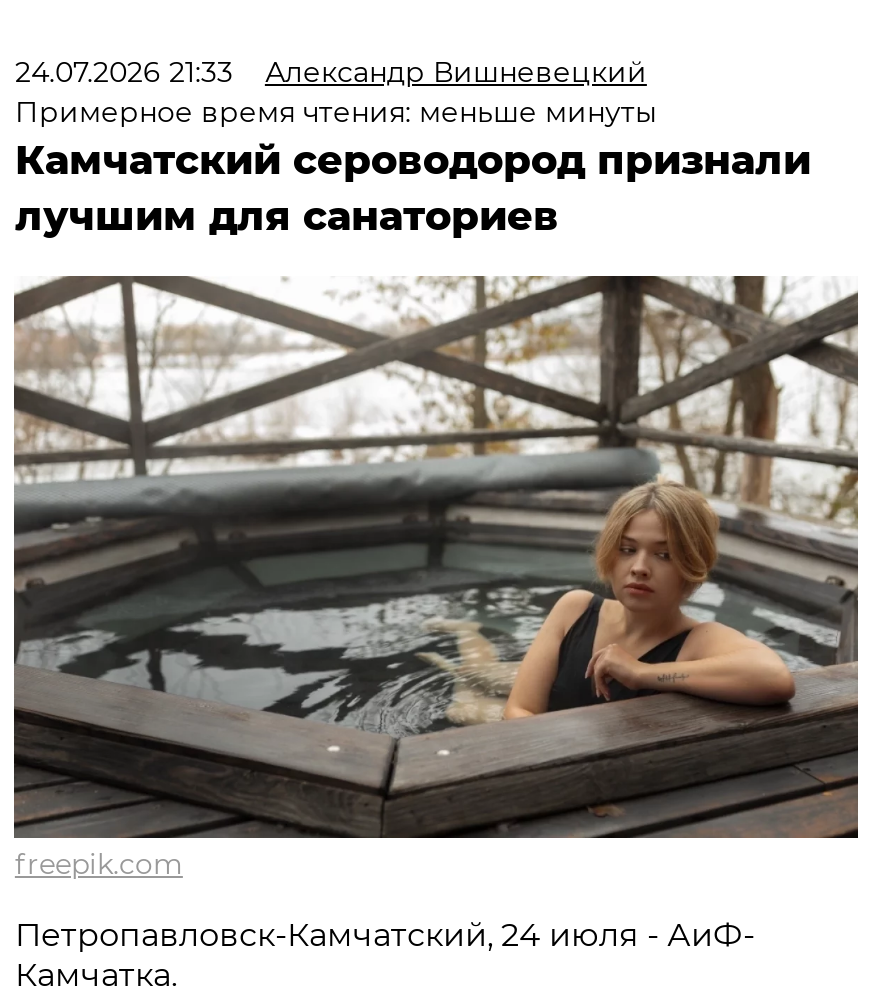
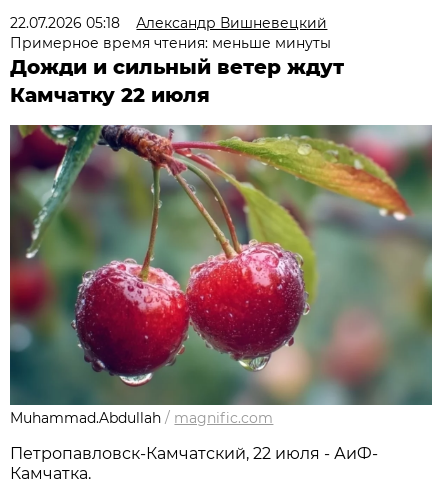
[15,54,647,90] 24.07.2026 21:33 Александр Вишневецкий -> [10,14,327,32] 22.07.2026 05:18 Александр Вишневецкий
[15,136,811,240] Камчатский сероводород признали | лучшим для санаториев -> [10,55,344,107] Дожди и сильный ветер ждут | Камчатку 22 июля
[12,274,860,882] [image] | freepik.com -> [9,124,433,427] [image] | Muhammad.Abdullah / magnific.com
[15,916,755,954] Петропавловск-Камчатский, 24 июля - АиФ- -> [10,444,378,463] Петропавловск-Камчатский, 22 июля - АиФ-

